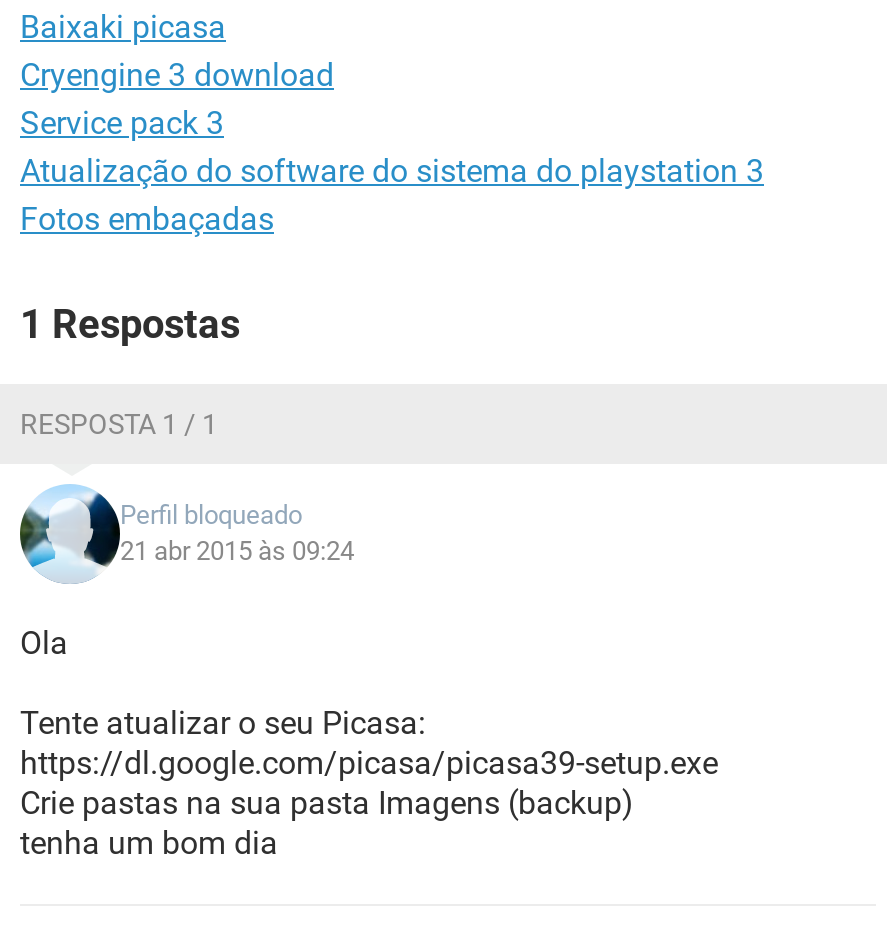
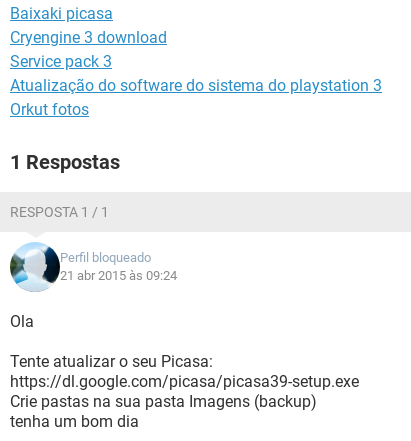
[20,200,274,238] Fotos embaçadas -> [10,100,89,119] Orkut fotos

